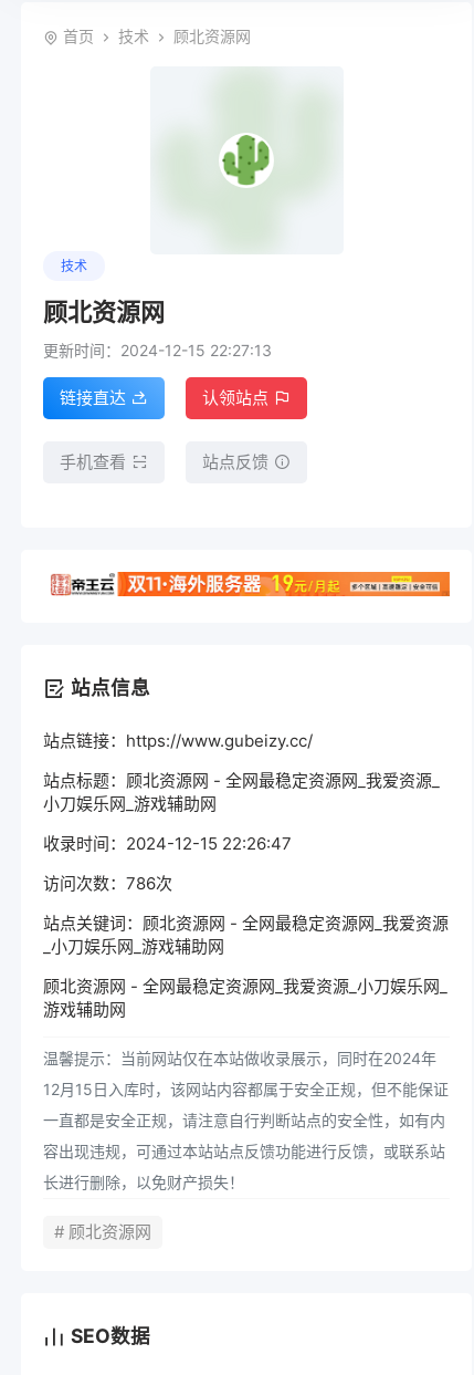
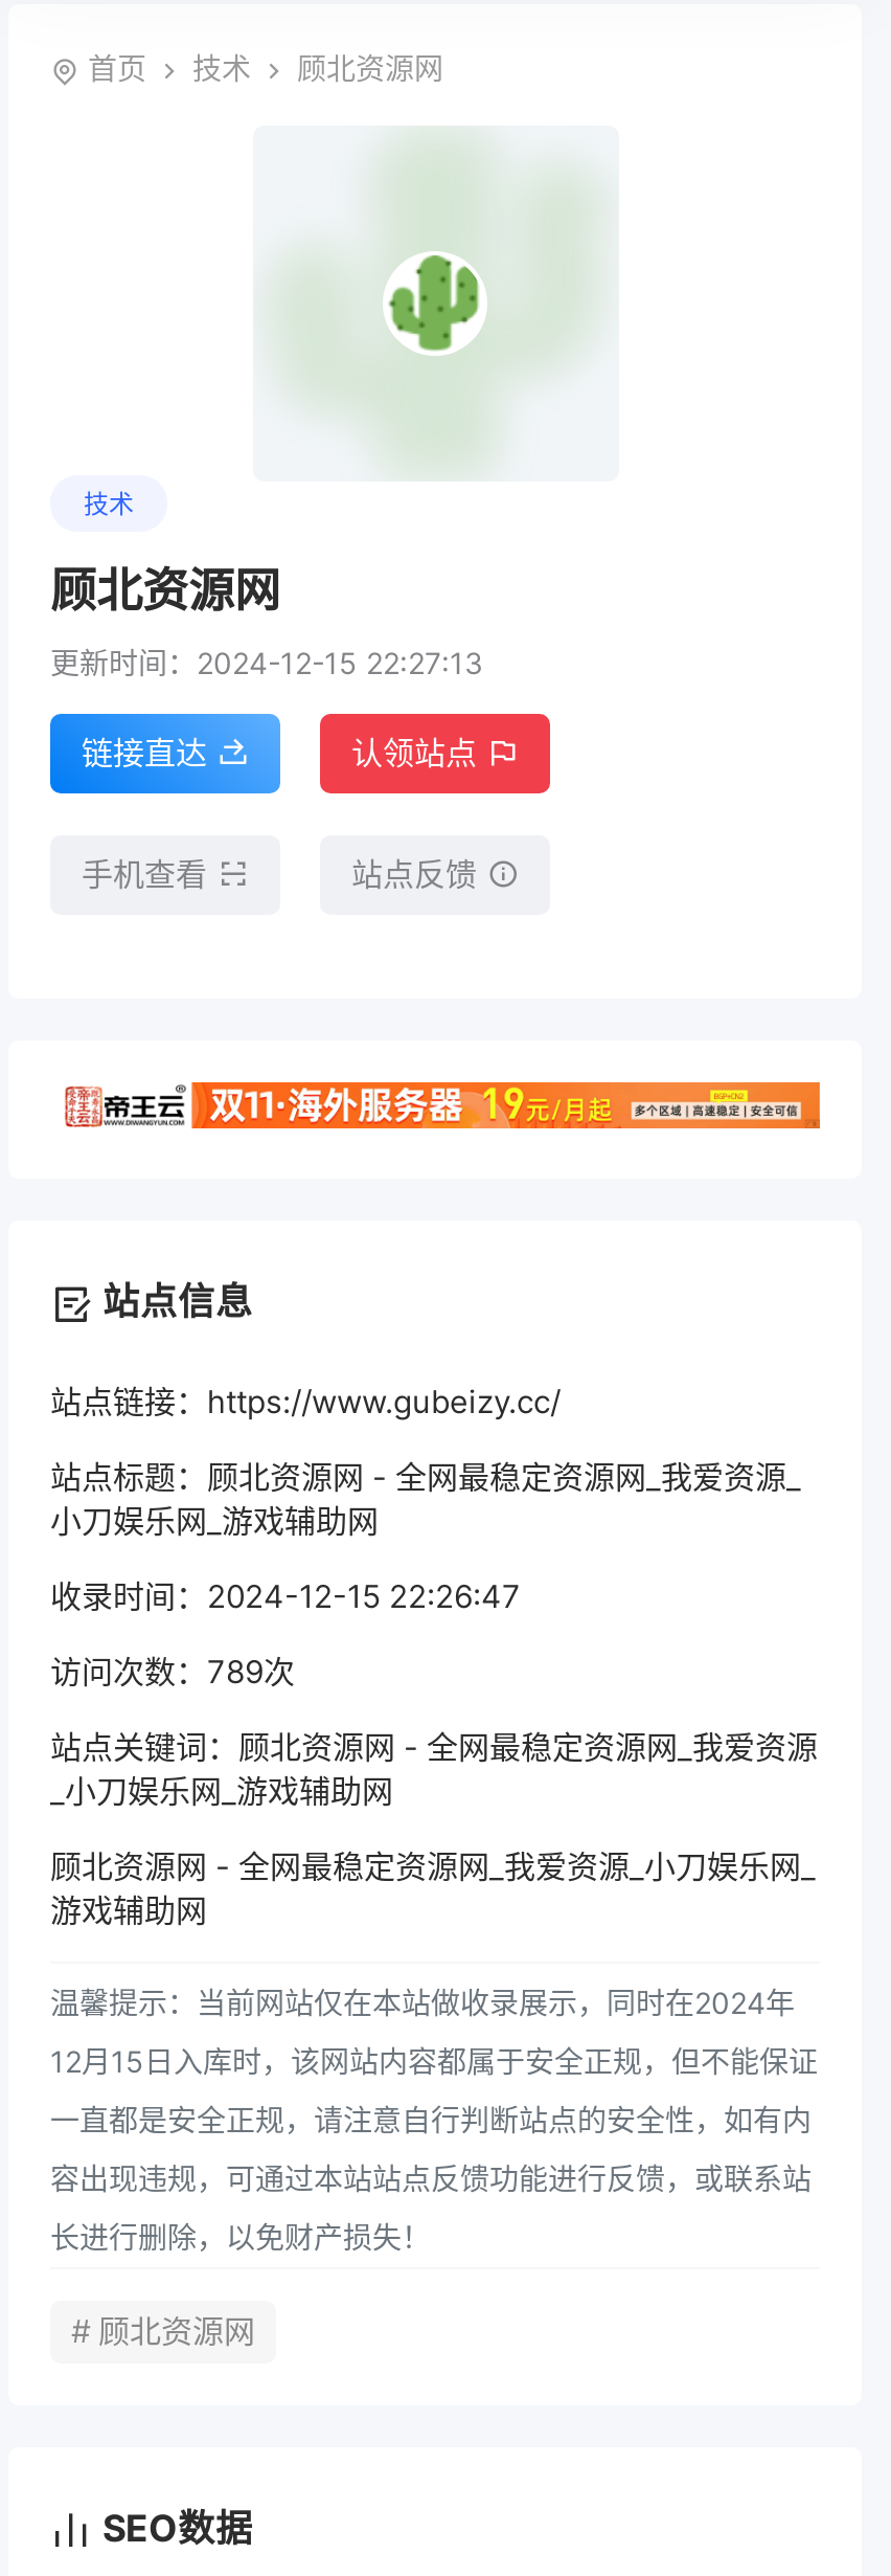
[43,872,172,893] 访问次数：786次 -> [50,1651,295,1691] 访问次数：789次

